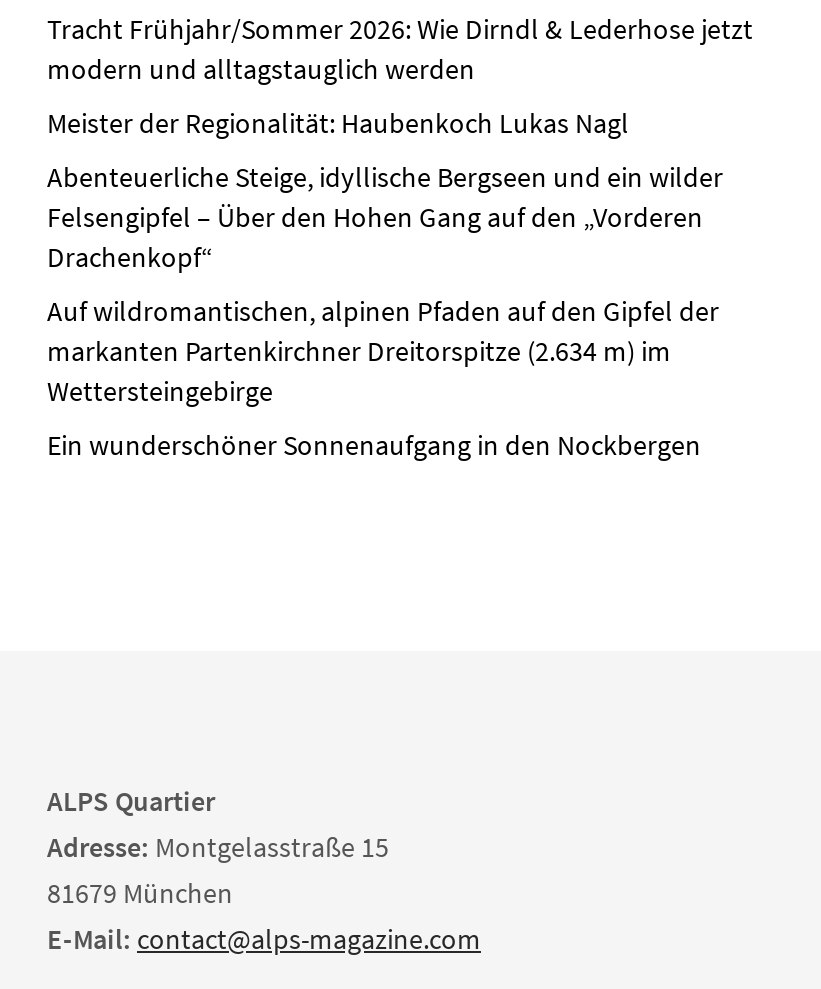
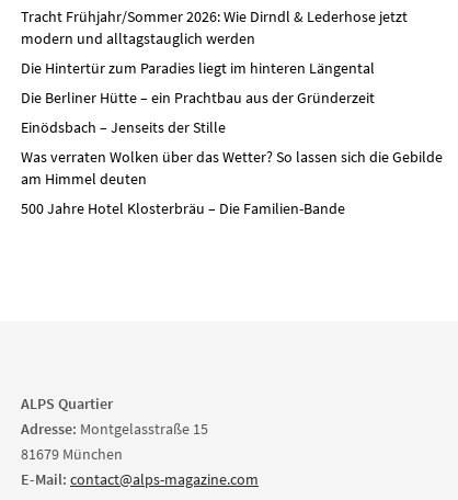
[47,104,723,462] Meister der Regionalität: Haubenkoch Lukas Nagl | Abenteuerliche Steige, idyllische Bergseen und ein wilder | Felsengipfel – Über den Hohen Gang auf den „Vorderen | Drachenkopf“ | Auf wildromantischen, alpinen Pfaden auf den Gipfel der | markanten Partenkirchner Dreitorspitze (2.634 m) im | Wettersteingebirge | Ein wunderschöner Sonnenaufgang in den Nockbergen -> [21,58,443,218] Die Hintertür zum Paradies liegt im hinteren Längental | Die Berliner Hütte – ein Prachtbau aus der Gründerzeit | Einödsbach – Jenseits der Stille | Was verraten Wolken über das Wetter? So lassen sich die Gebilde | am Himmel deuten | 500 Jahre Hotel Klosterbräu – Die Familien-Bande

